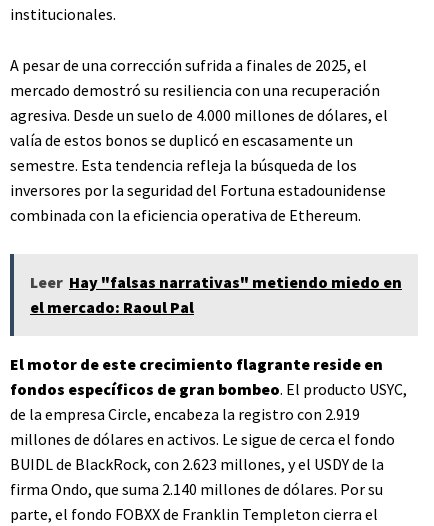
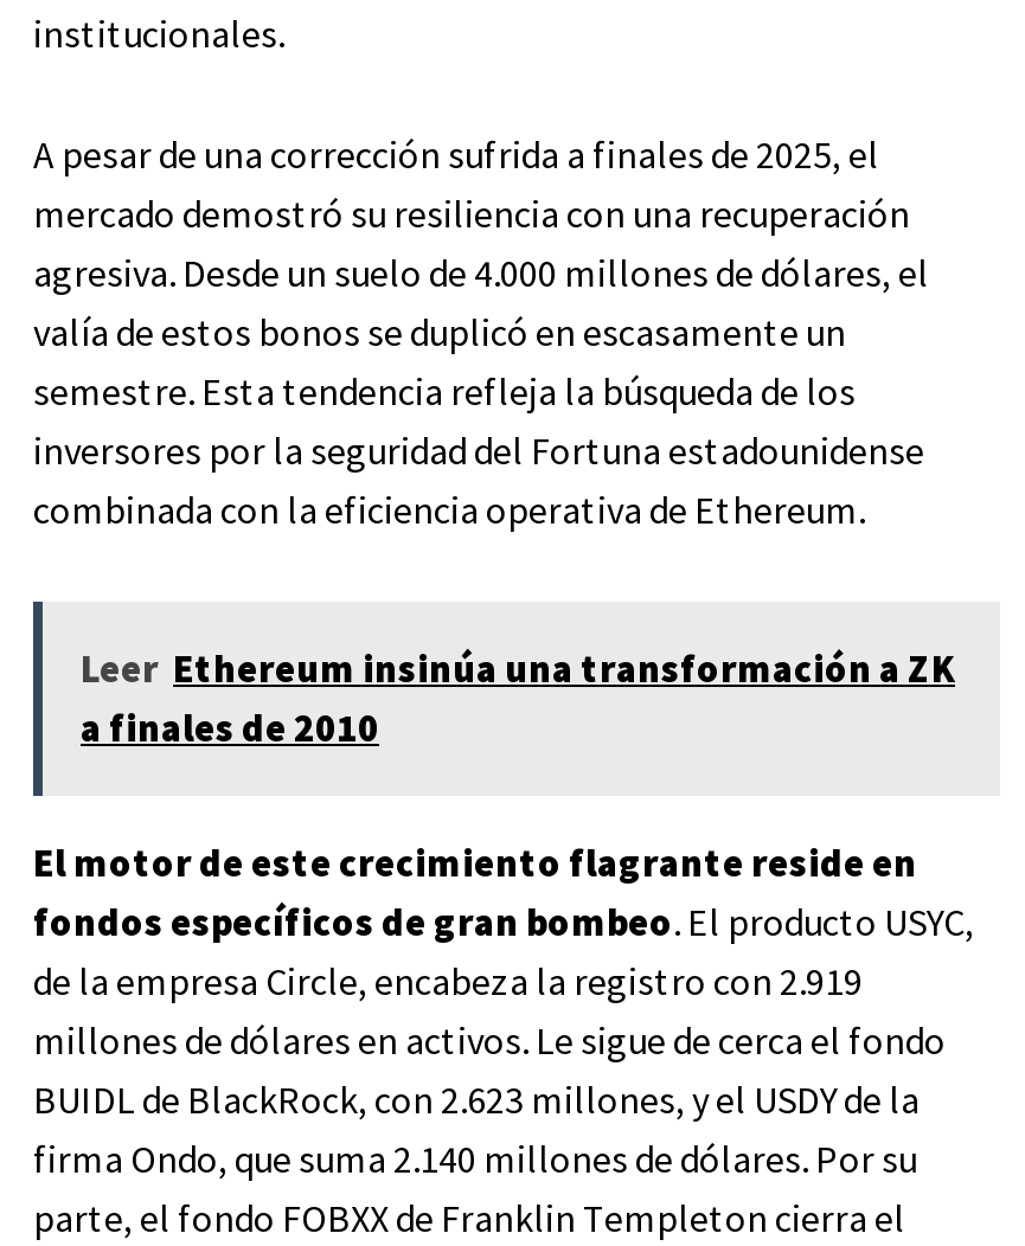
[30,272,402,317] Leer Hay "falsas narrativas" metiendo miedo en | el mercado: Raoul Pal -> [81,644,955,750] Leer Ethereum insinúa una transformación a ZK | a finales de 2010

